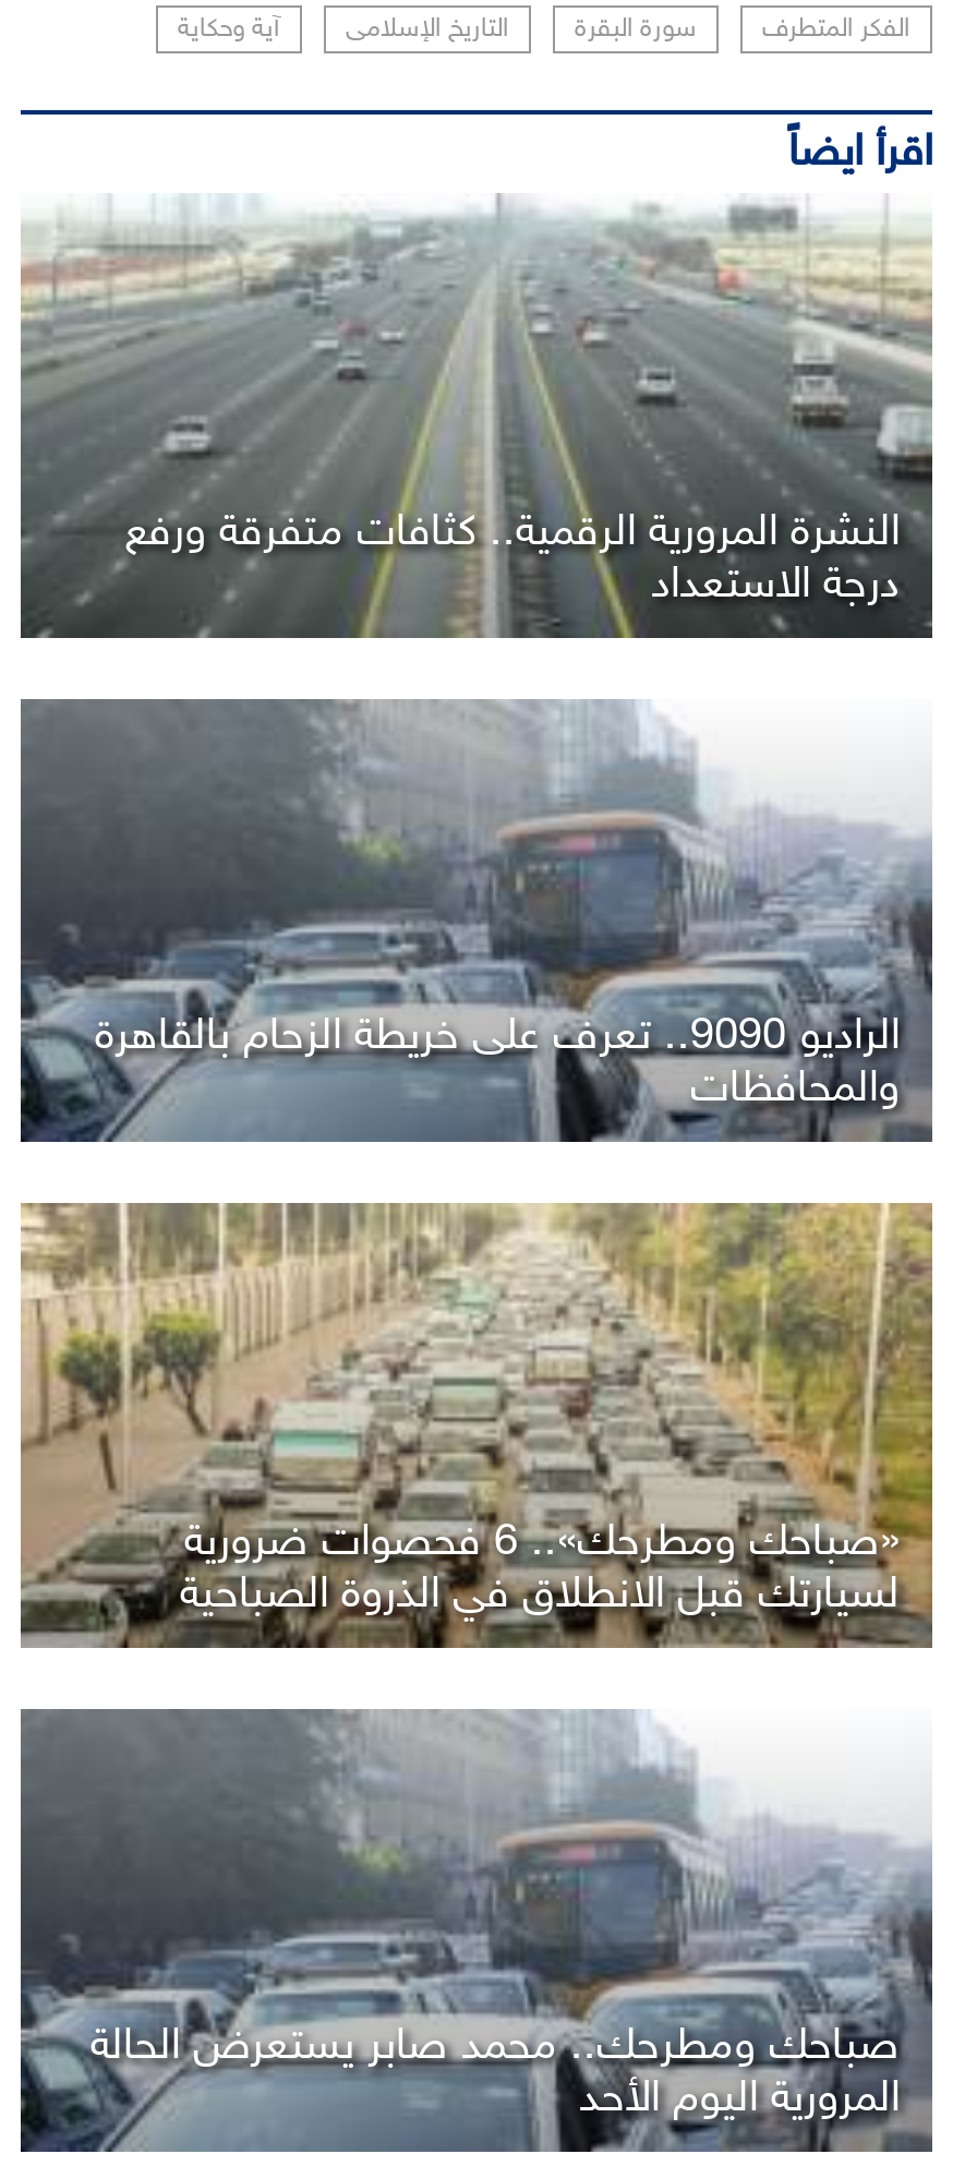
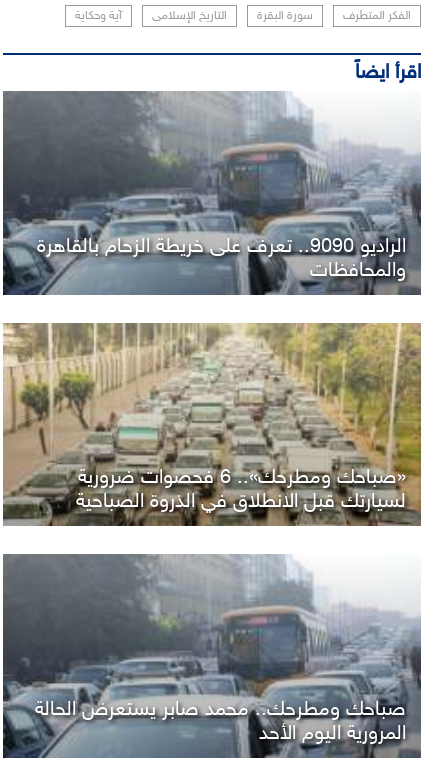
[19,195,932,638] [image] | النشرة المرورية الرقمية.. كثافات متفرقة ورفع | درجة الاستعداد -> none

